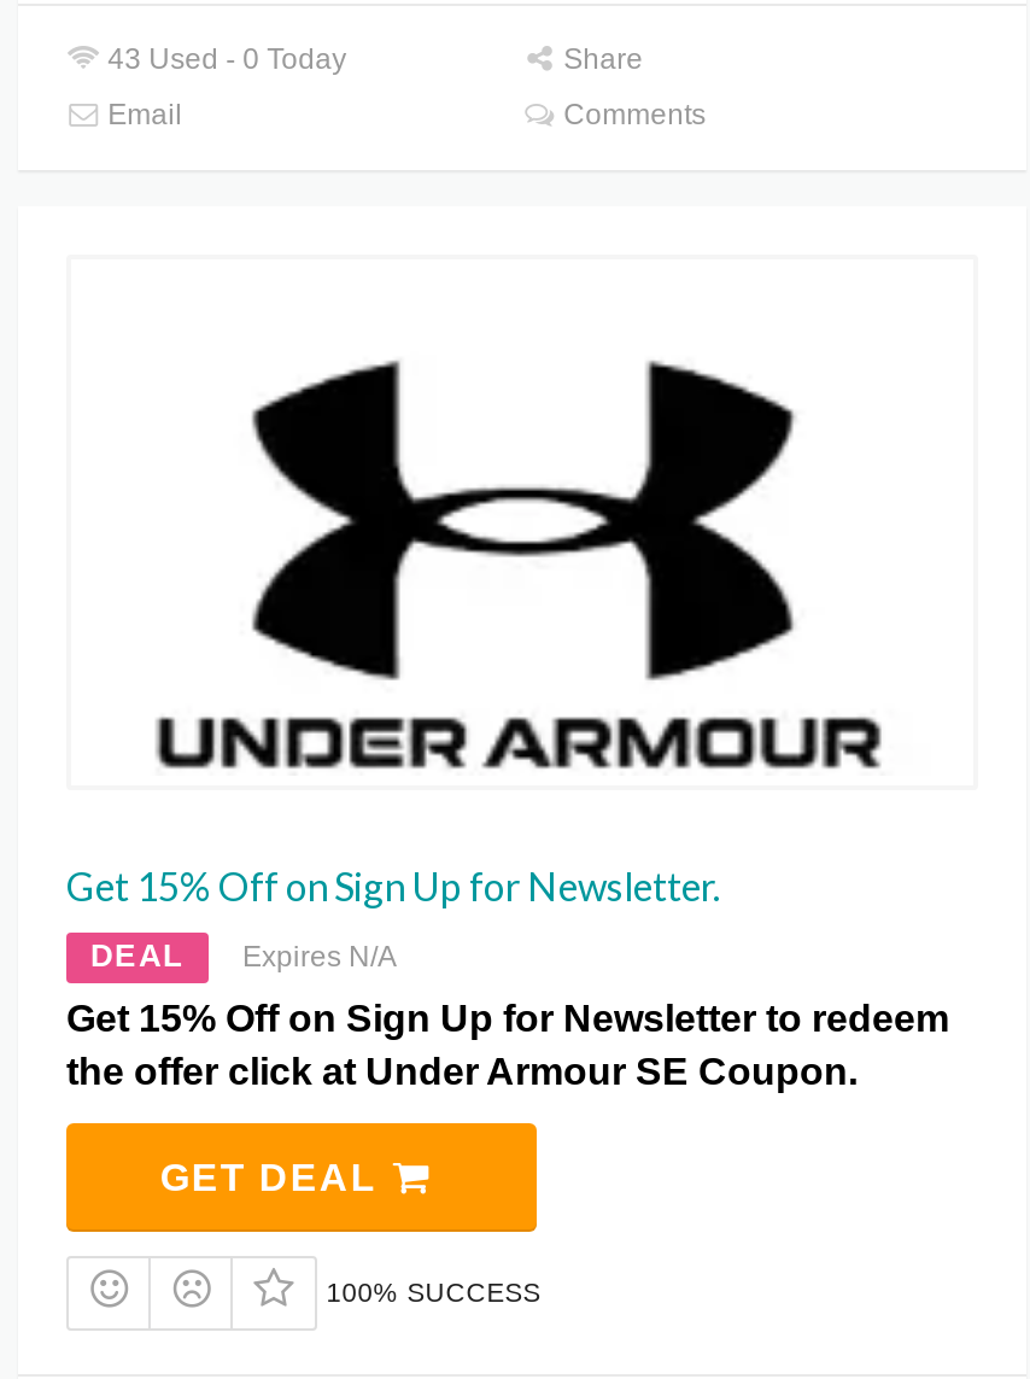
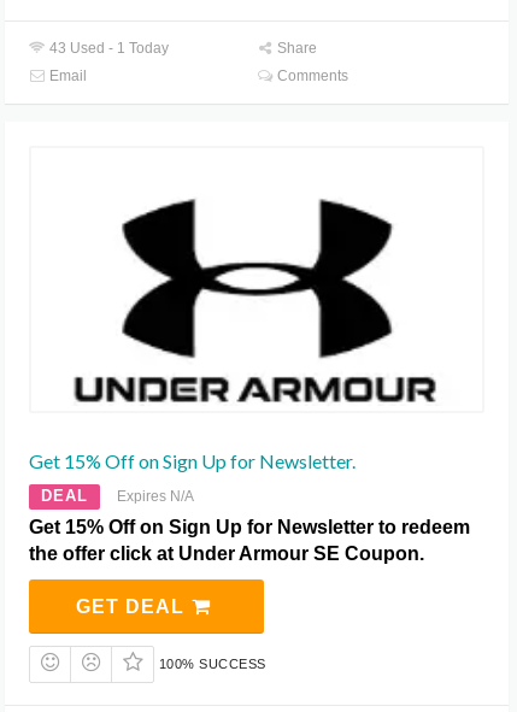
[101,41,347,75] 43 Used - 0 Today -> [46,39,169,56] 43 Used - 1 Today

